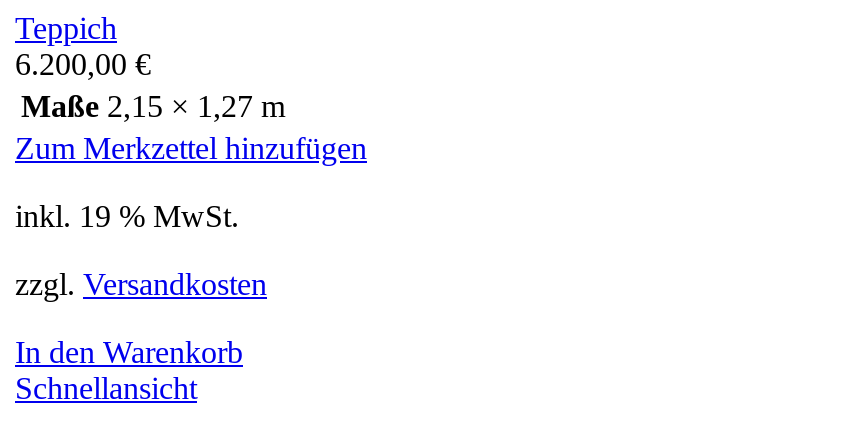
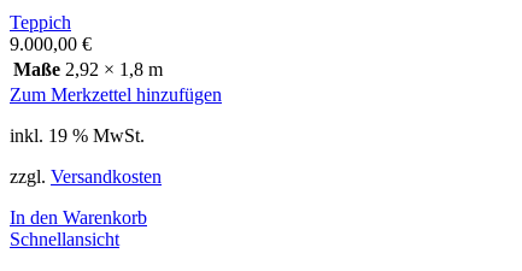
[15,47,151,81] 6.200,00 € -> [10,34,92,54] 9.000,00 €
[21,89,285,123] Maße 2,15 × 1,27 m -> [13,59,163,79] Maße 2,92 × 1,8 m

